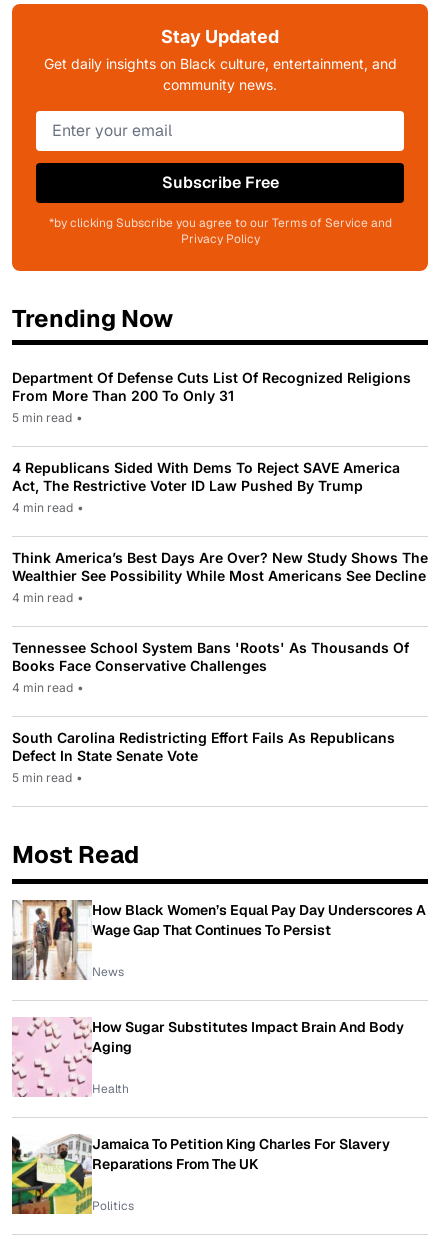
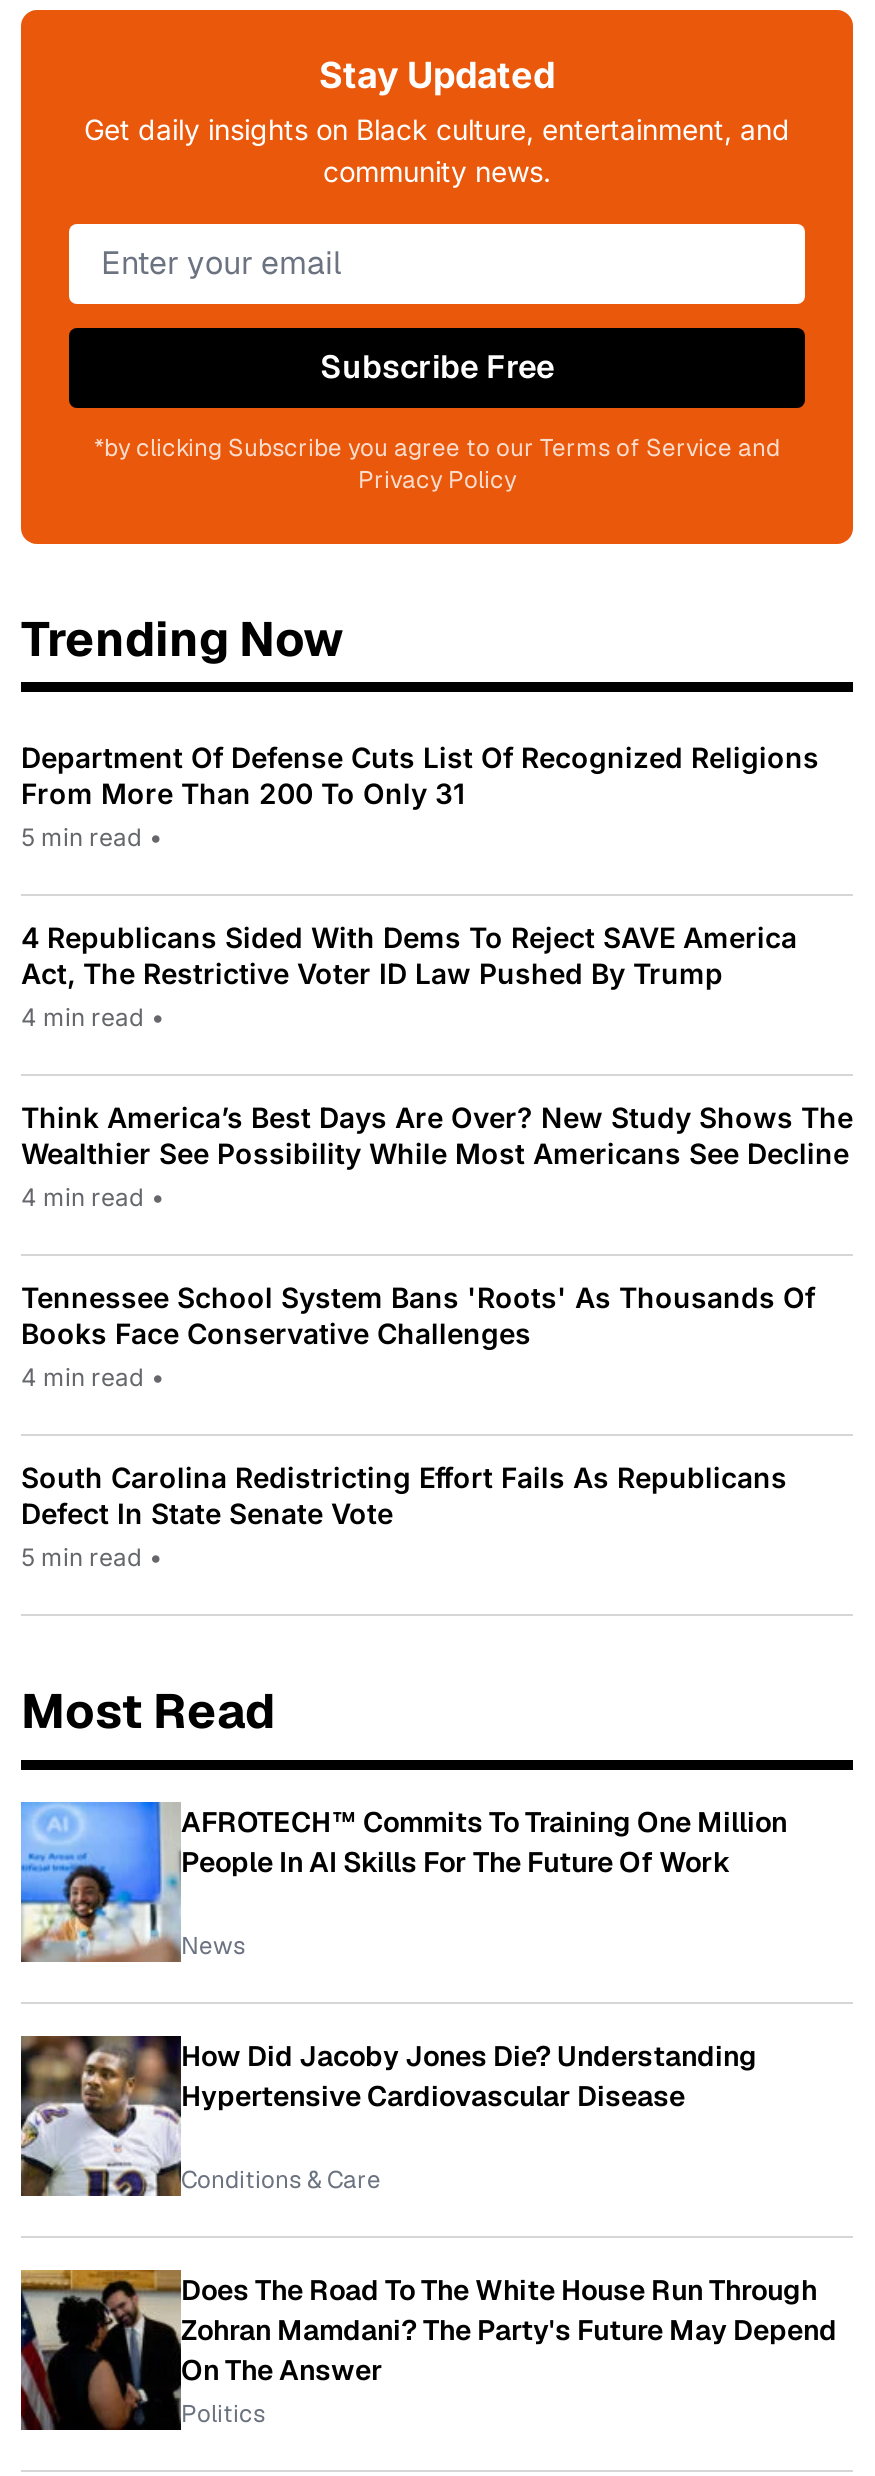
[11,899,426,980] [image] | How Black Women’s Equal Pay Day Underscores A | Wage Gap That Continues To Persist -> [19,1800,787,1964] [image] | AFROTECH™ Commits To Training One Million | People In AI Skills For The Future Of Work
[11,1017,404,1097] [image] | How Sugar Substitutes Impact Brain And Body | Aging -> [19,2034,757,2198] [image] | How Did Jacoby Jones Die? Understanding | Hypertensive Cardiovascular Disease
[92,1081,129,1097] Health -> [181,2164,381,2196] Conditions & Care
[11,1134,390,1215] [image] | Jamaica To Petition King Charles For Slavery | Reparations From The UK -> [19,2268,837,2432] [image] | Does The Road To The White House Run Through | Zohran Mamdani? The Party's Future May Depend | On The Answer

